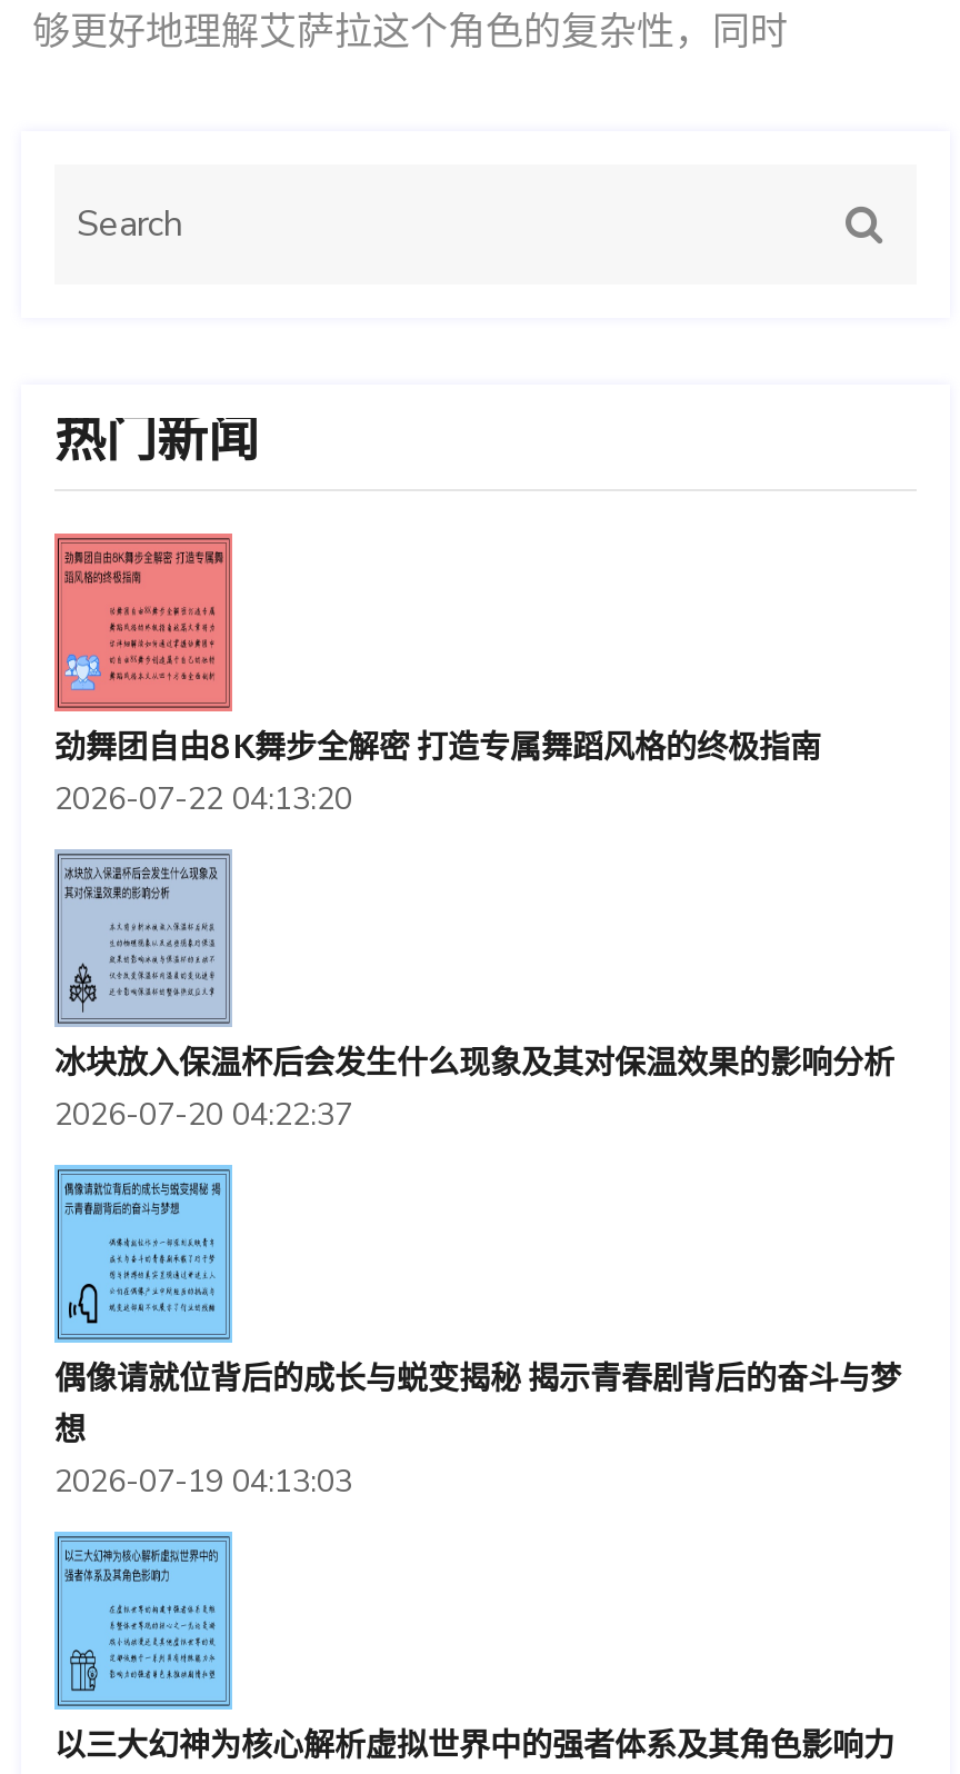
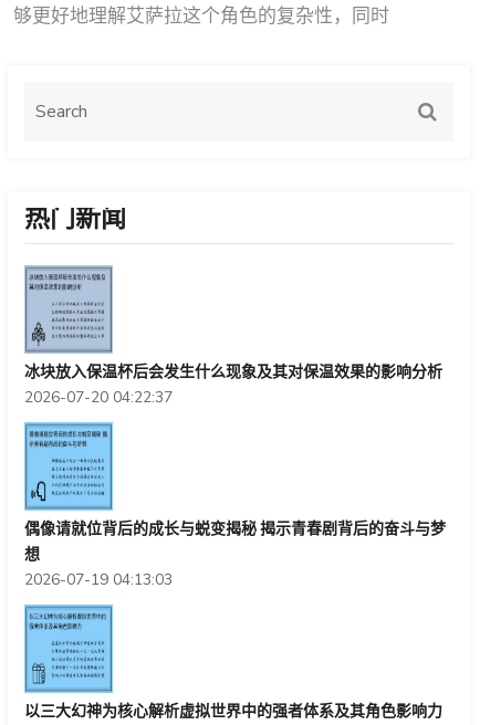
[52,531,821,820] [image] | 劲舞团自由8K舞步全解密 打造专属舞蹈风格的终极指南 | 2026-07-22 04:13:20 -> none

